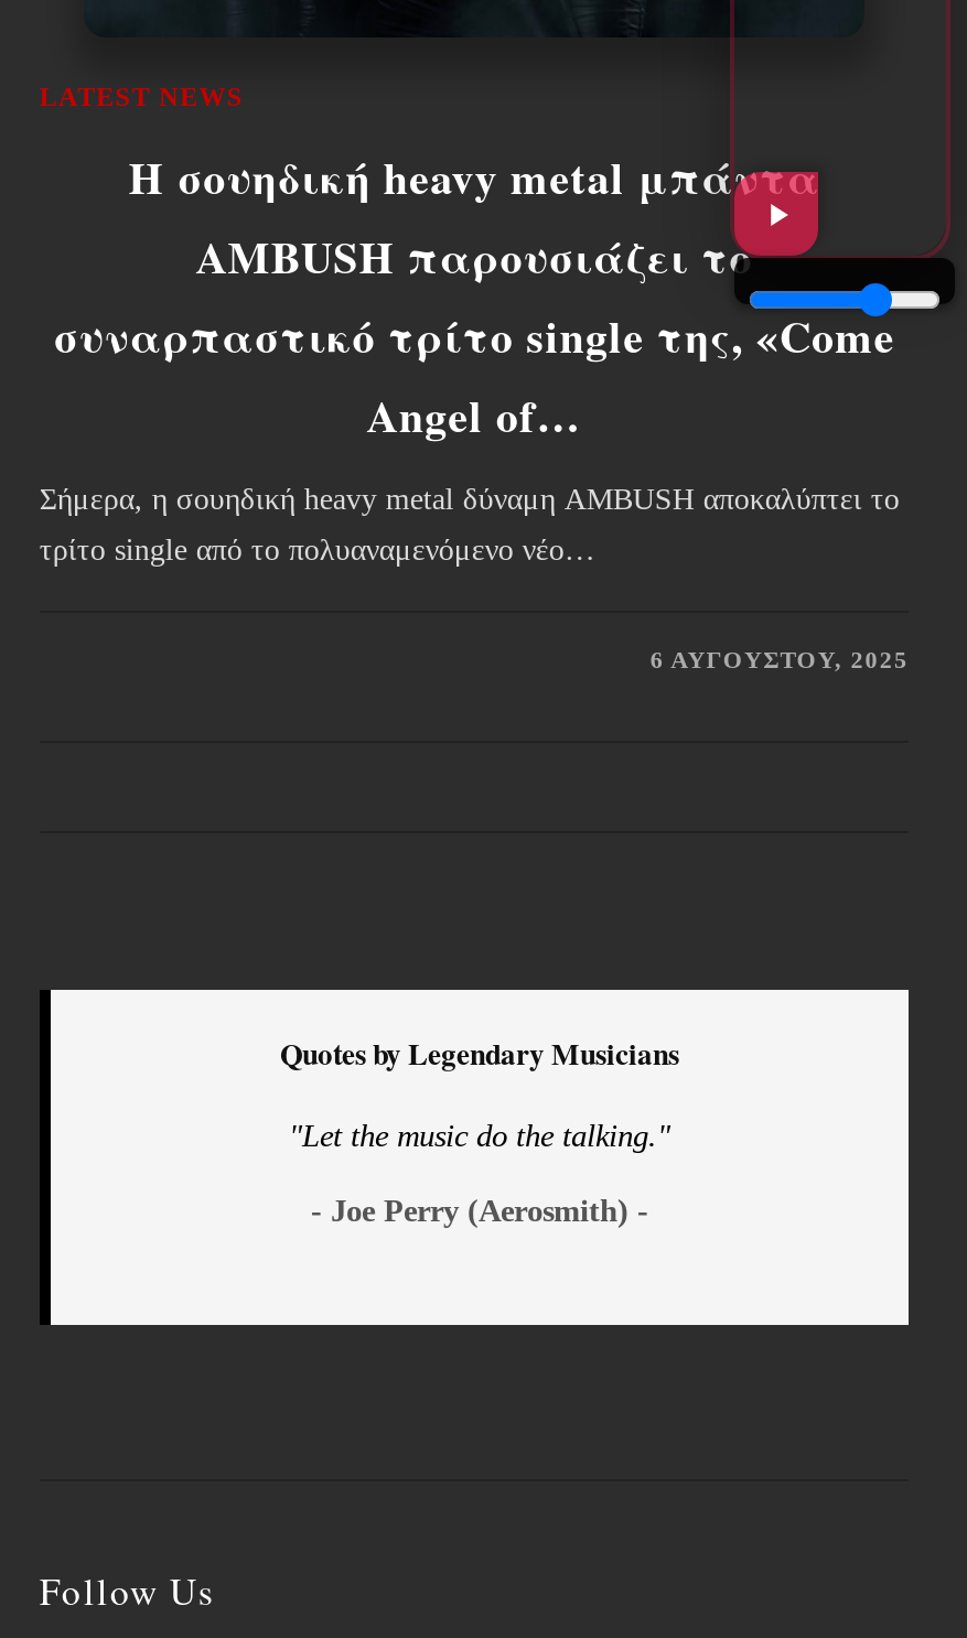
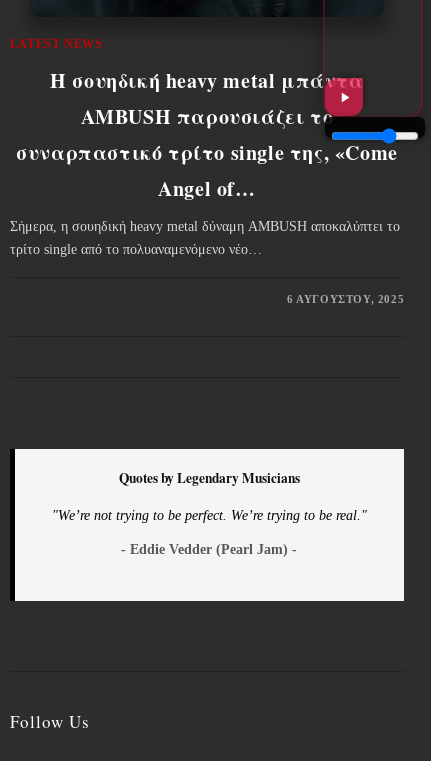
[289,1118,670,1153] "Let the music do the talking." -> [52,507,367,523] "We’re not trying to be perfect. We’re trying to be real."
[311,1193,648,1228] - Joe Perry (Aerosmith) - -> [121,541,297,557] - Eddie Vedder (Pearl Jam) -

